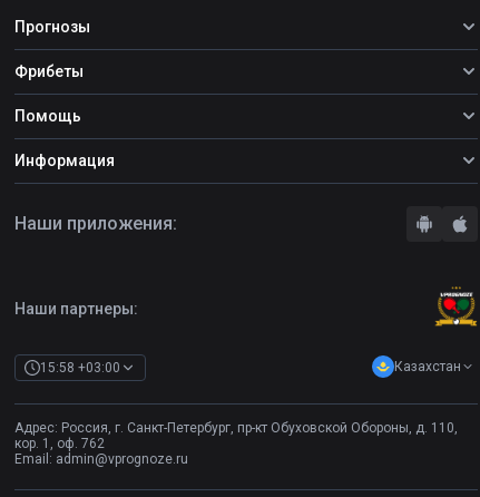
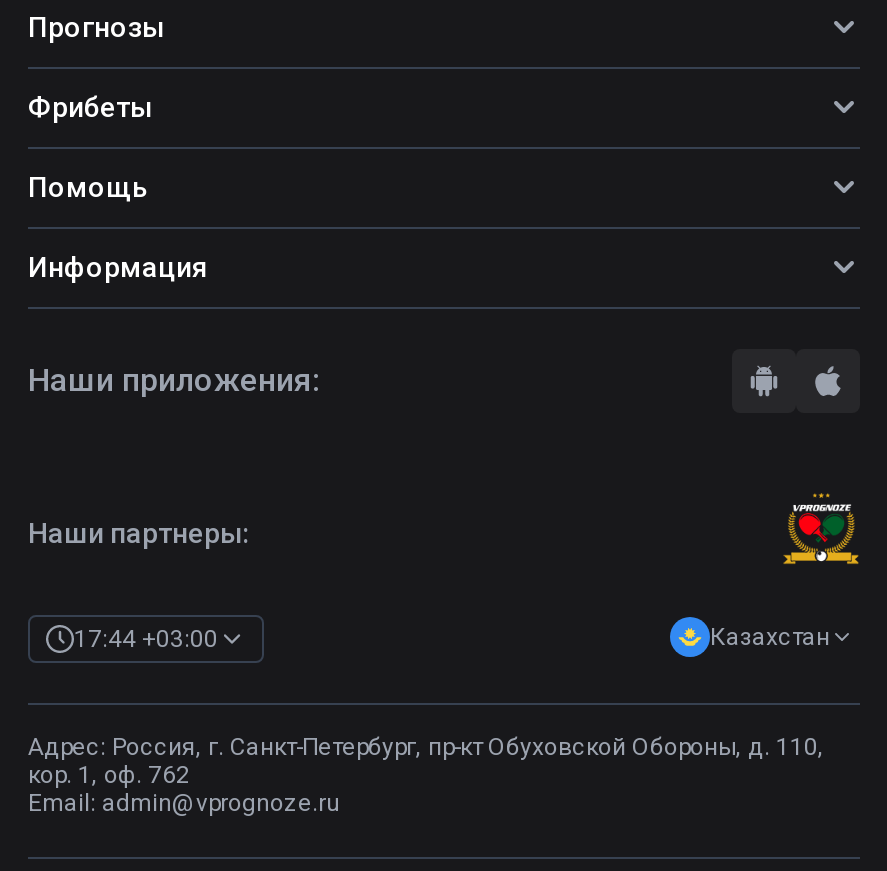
[40,359,120,375] 15:58 +03:00 -> [74,624,218,652] 17:44 +03:00

